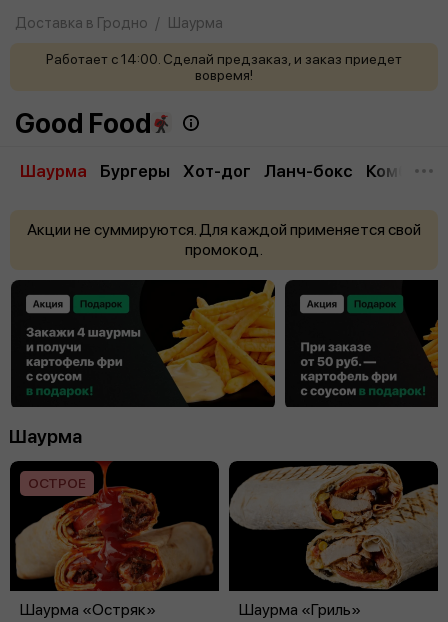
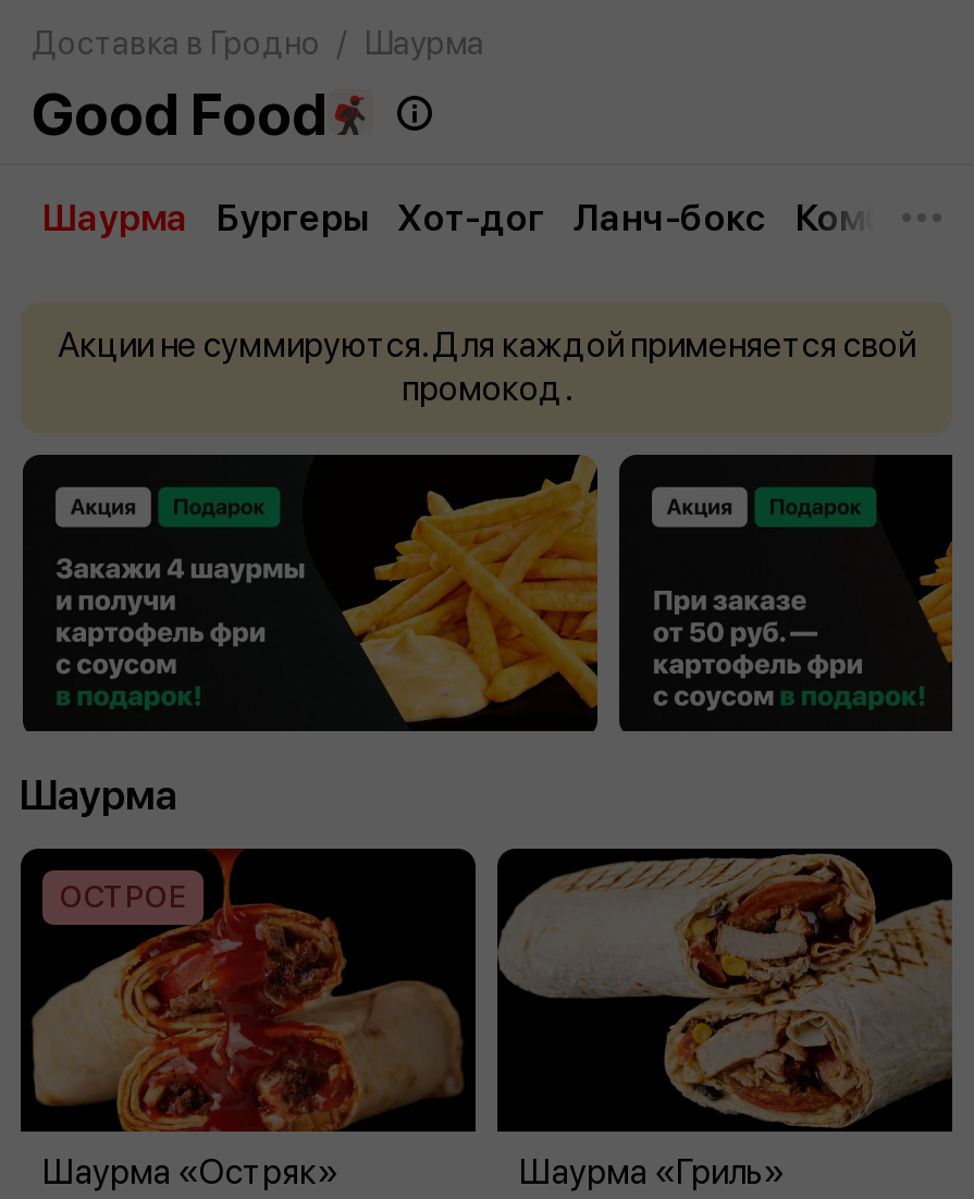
[46,51,402,83] Работает с 14:00. Сделай предзаказ, и заказ приедет | вовремя! -> none

